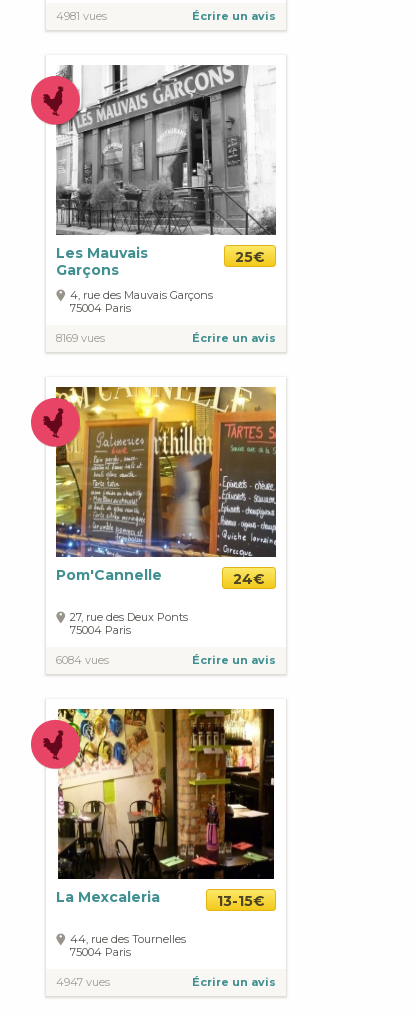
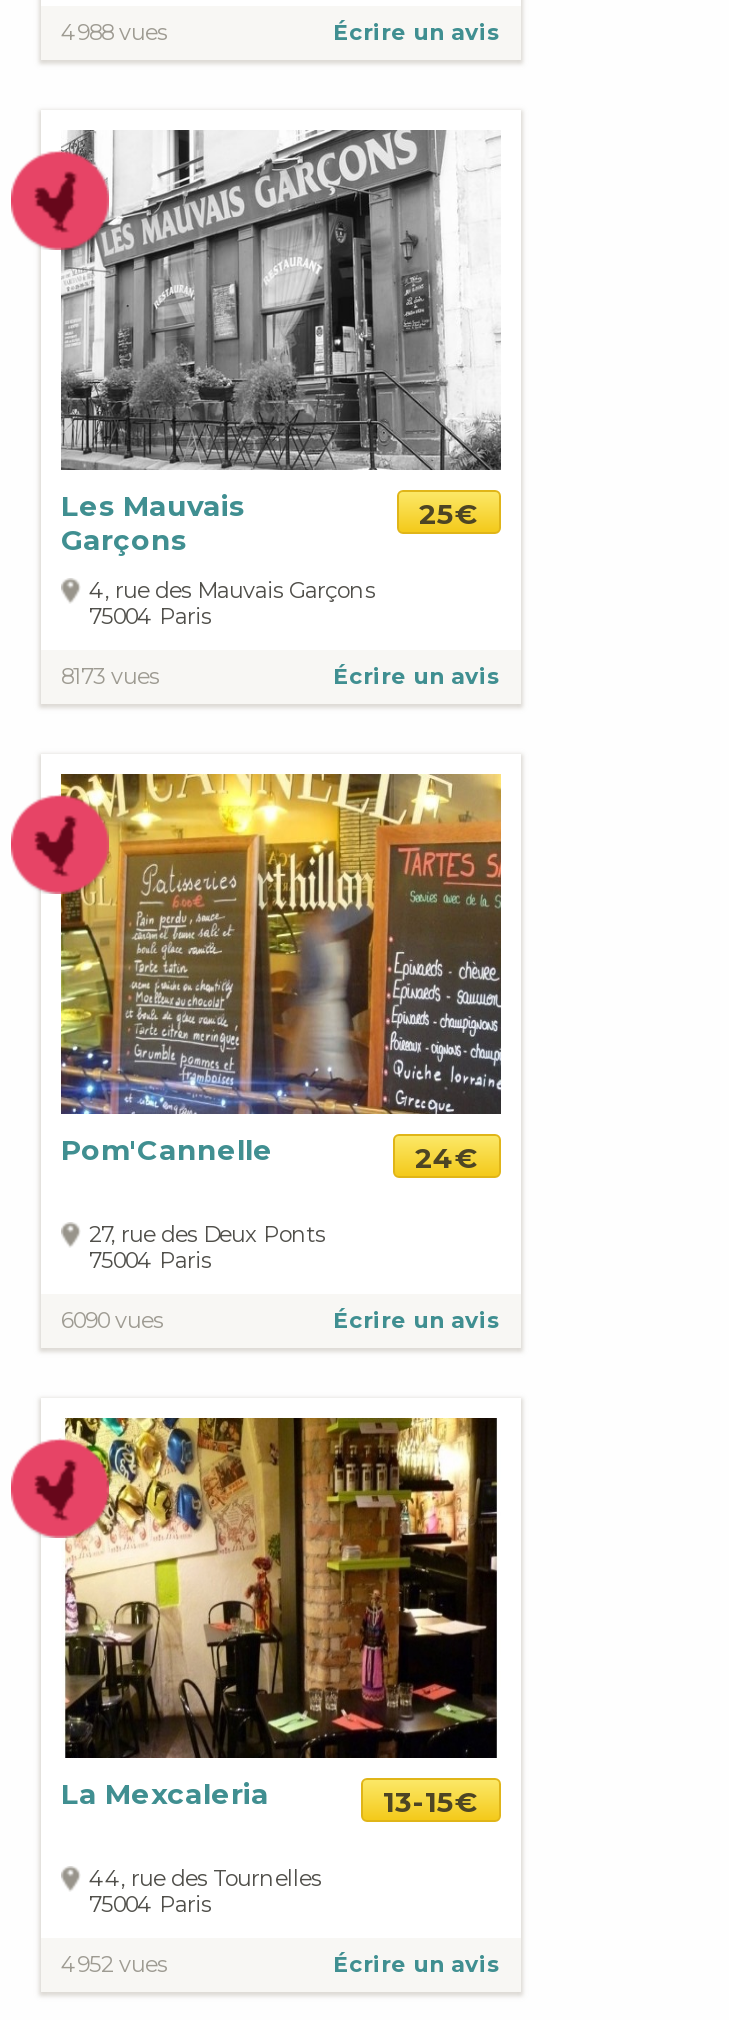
[56,9,107,23] 4981 vues -> [61,18,167,46] 4988 vues
[56,331,105,345] 8169 vues -> [61,662,159,690] 8173 vues
[56,653,109,667] 6084 vues -> [61,1306,163,1334] 6090 vues
[56,975,110,989] 4947 vues -> [61,1950,167,1978] 4952 vues

